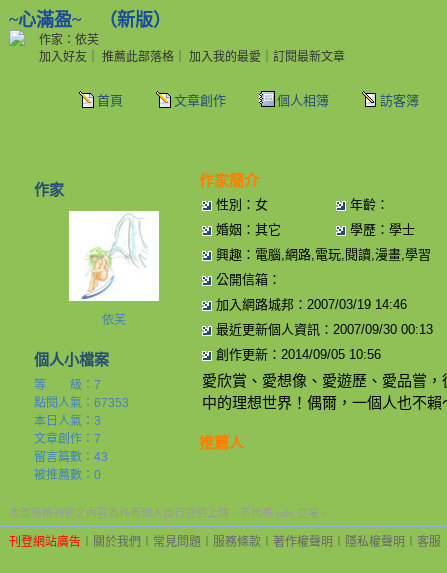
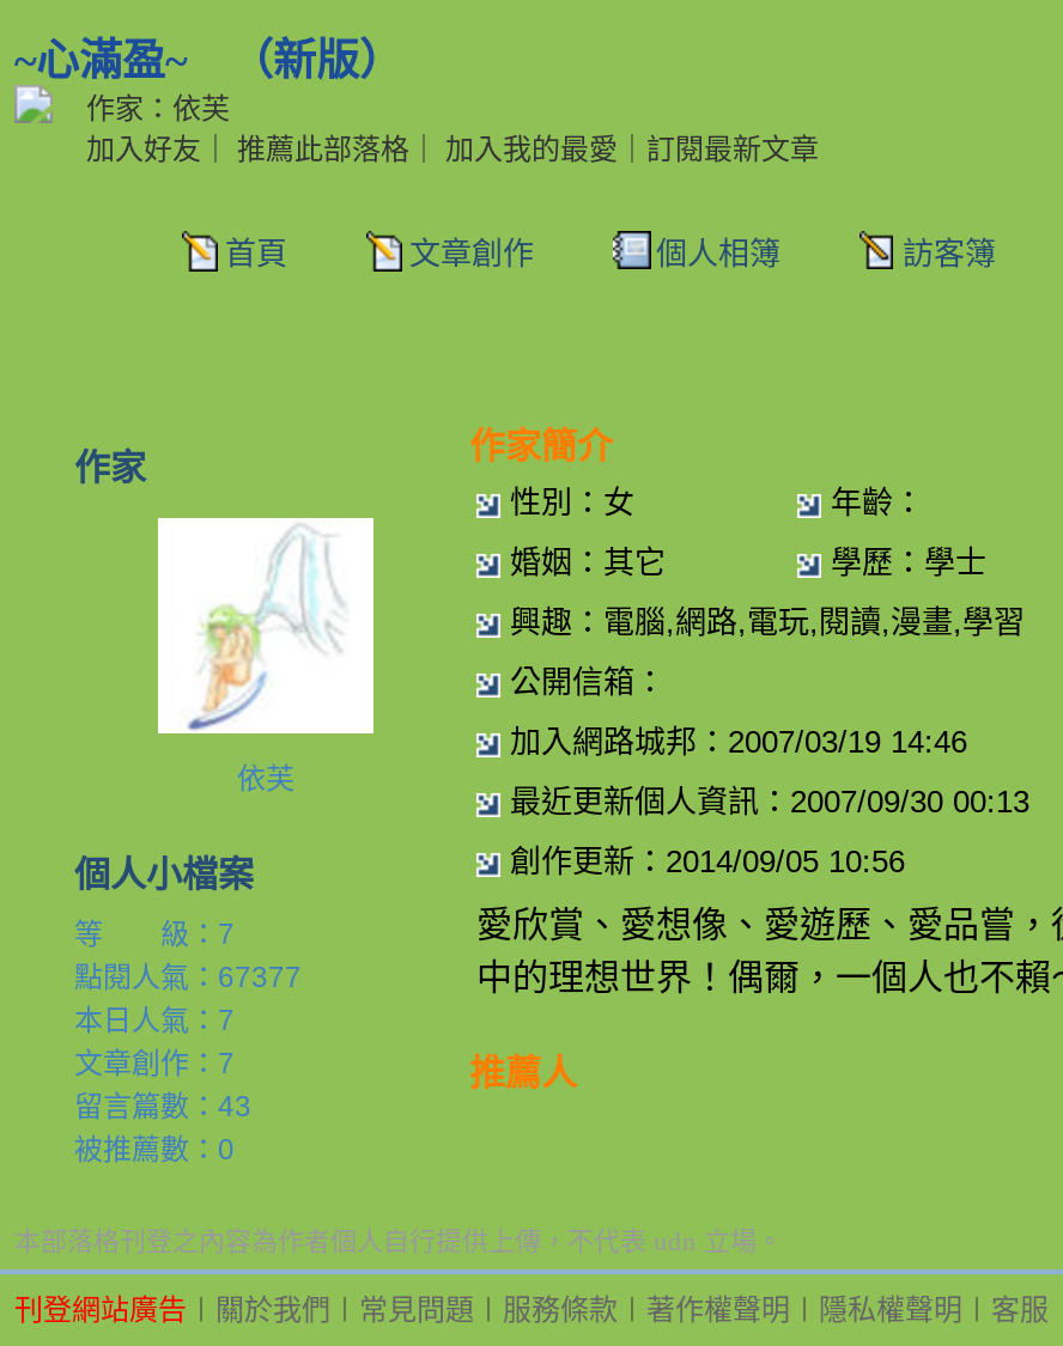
[34,396,129,410] 點閱人氣：67353 -> [74,961,302,994] 點閱人氣：67377
[34,414,101,428] 本日人氣：3 -> [74,1004,235,1037] 本日人氣：7

